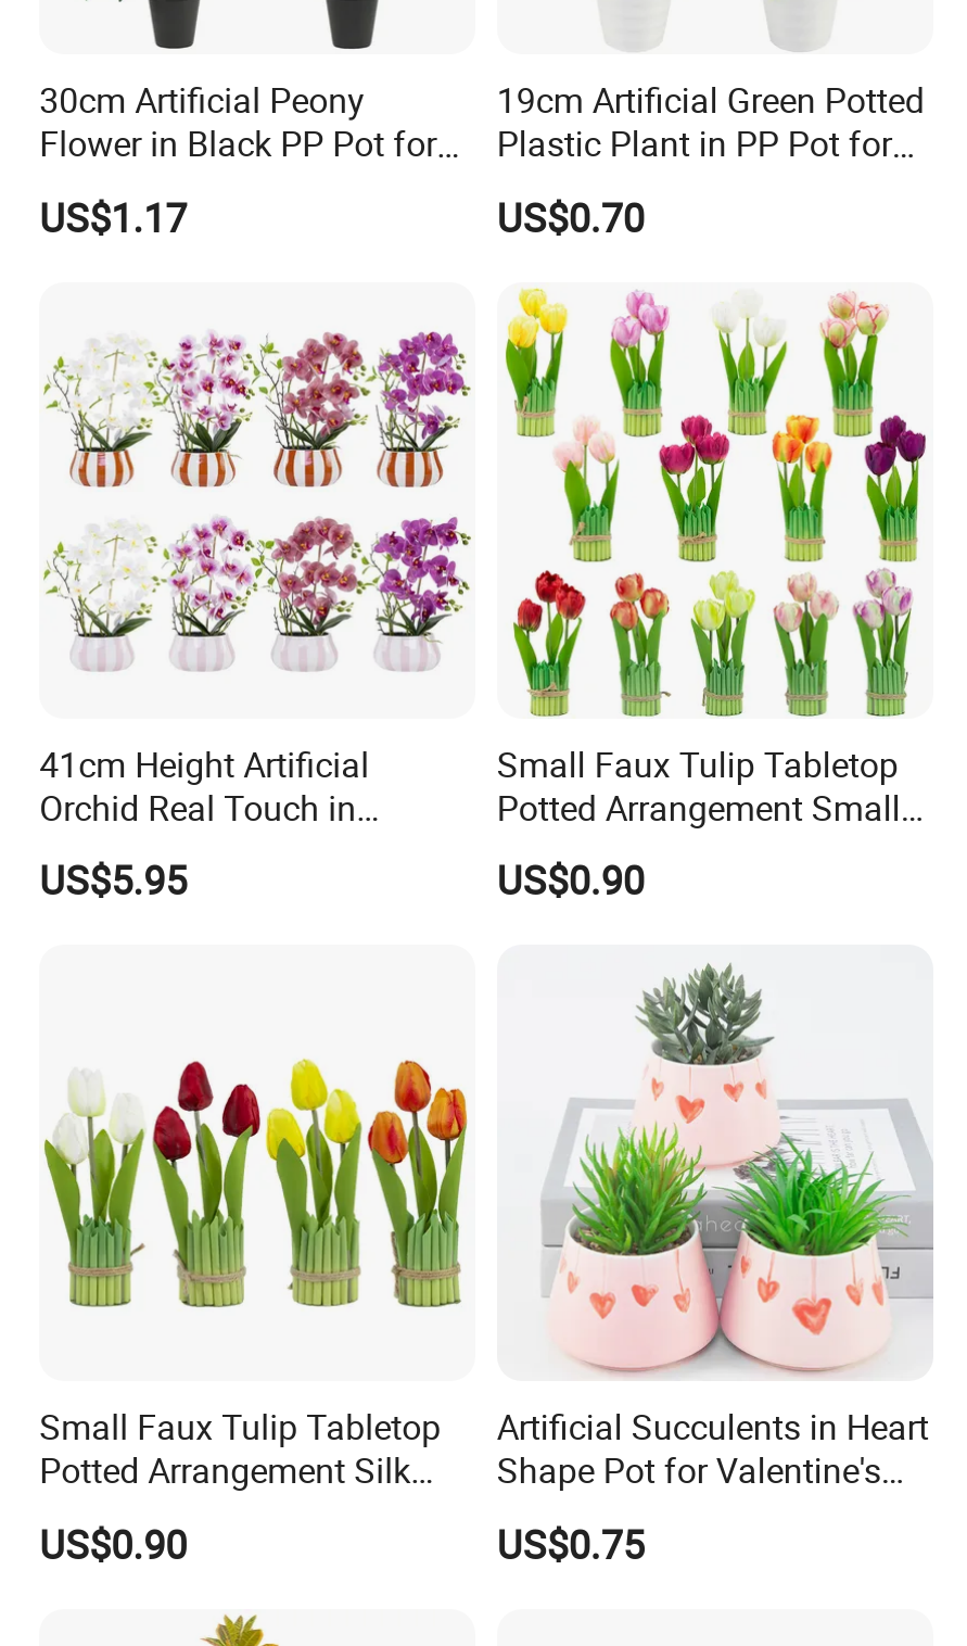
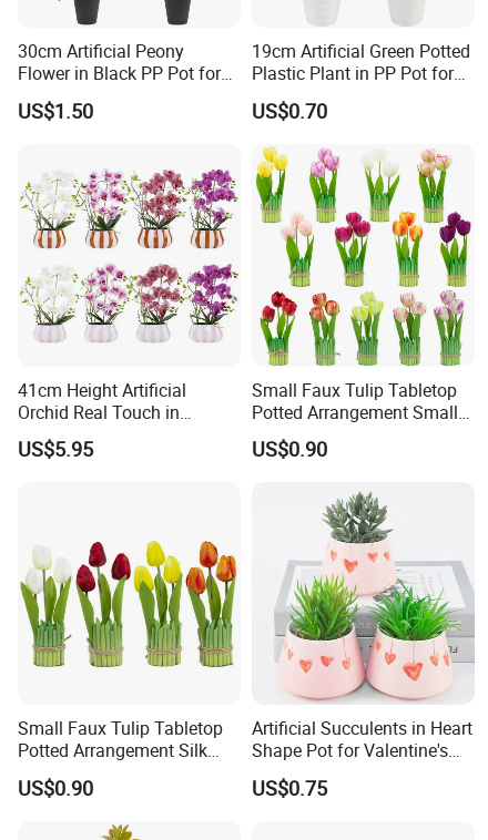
[39,190,187,243] US$1.17 -> [18,97,93,124] US$1.50

